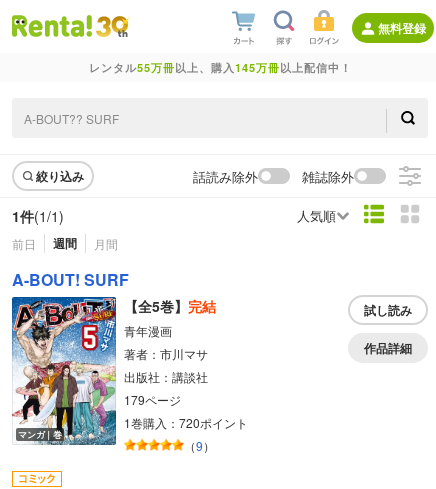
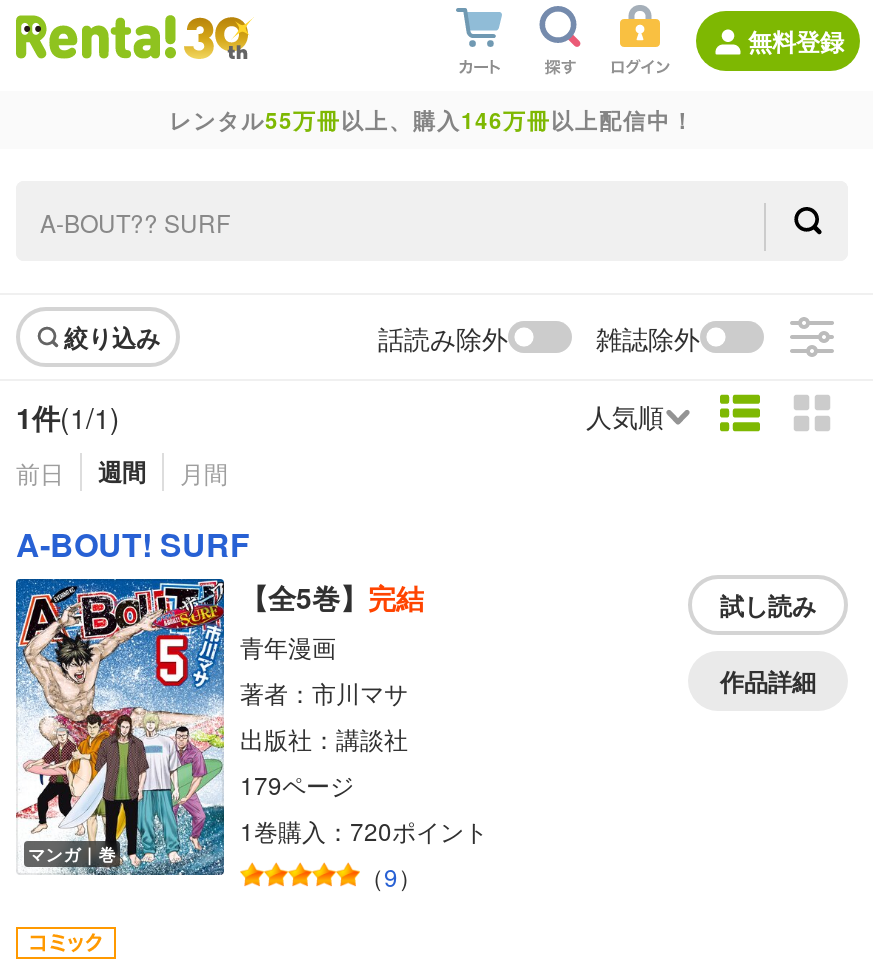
[88,60,351,75] レンタル55万冊以上、購入145万冊以上配信中！ -> [169,105,695,135] レンタル55万冊以上、購入146万冊以上配信中！

